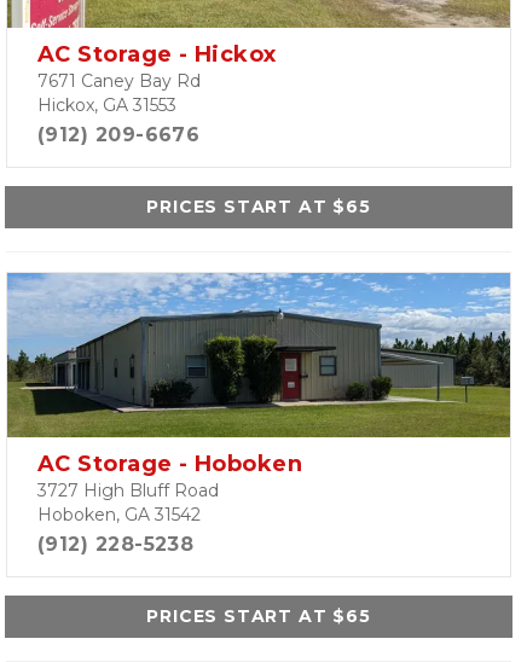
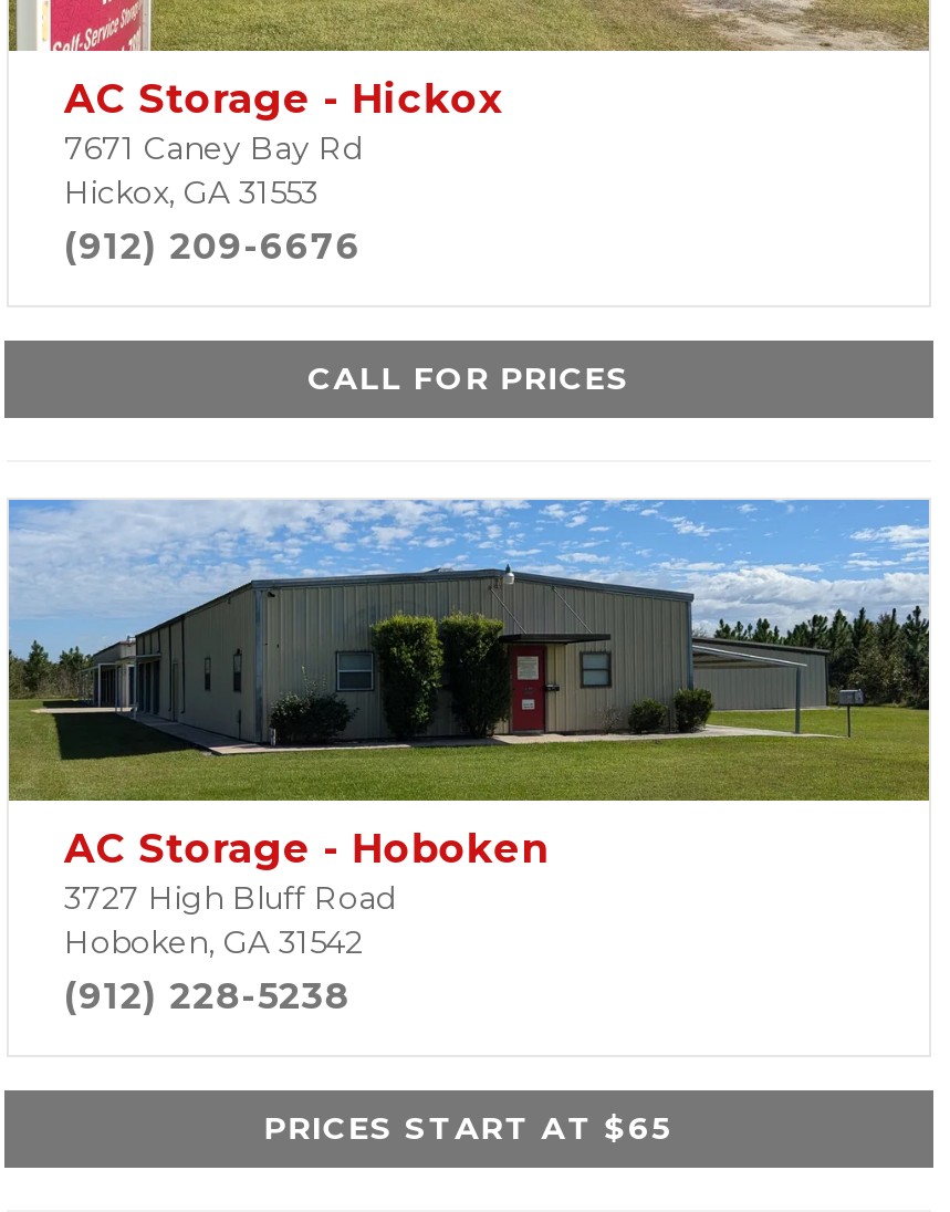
[147,196,371,217] PRICES START AT $65 -> [307,358,630,398] CALL FOR PRICES

